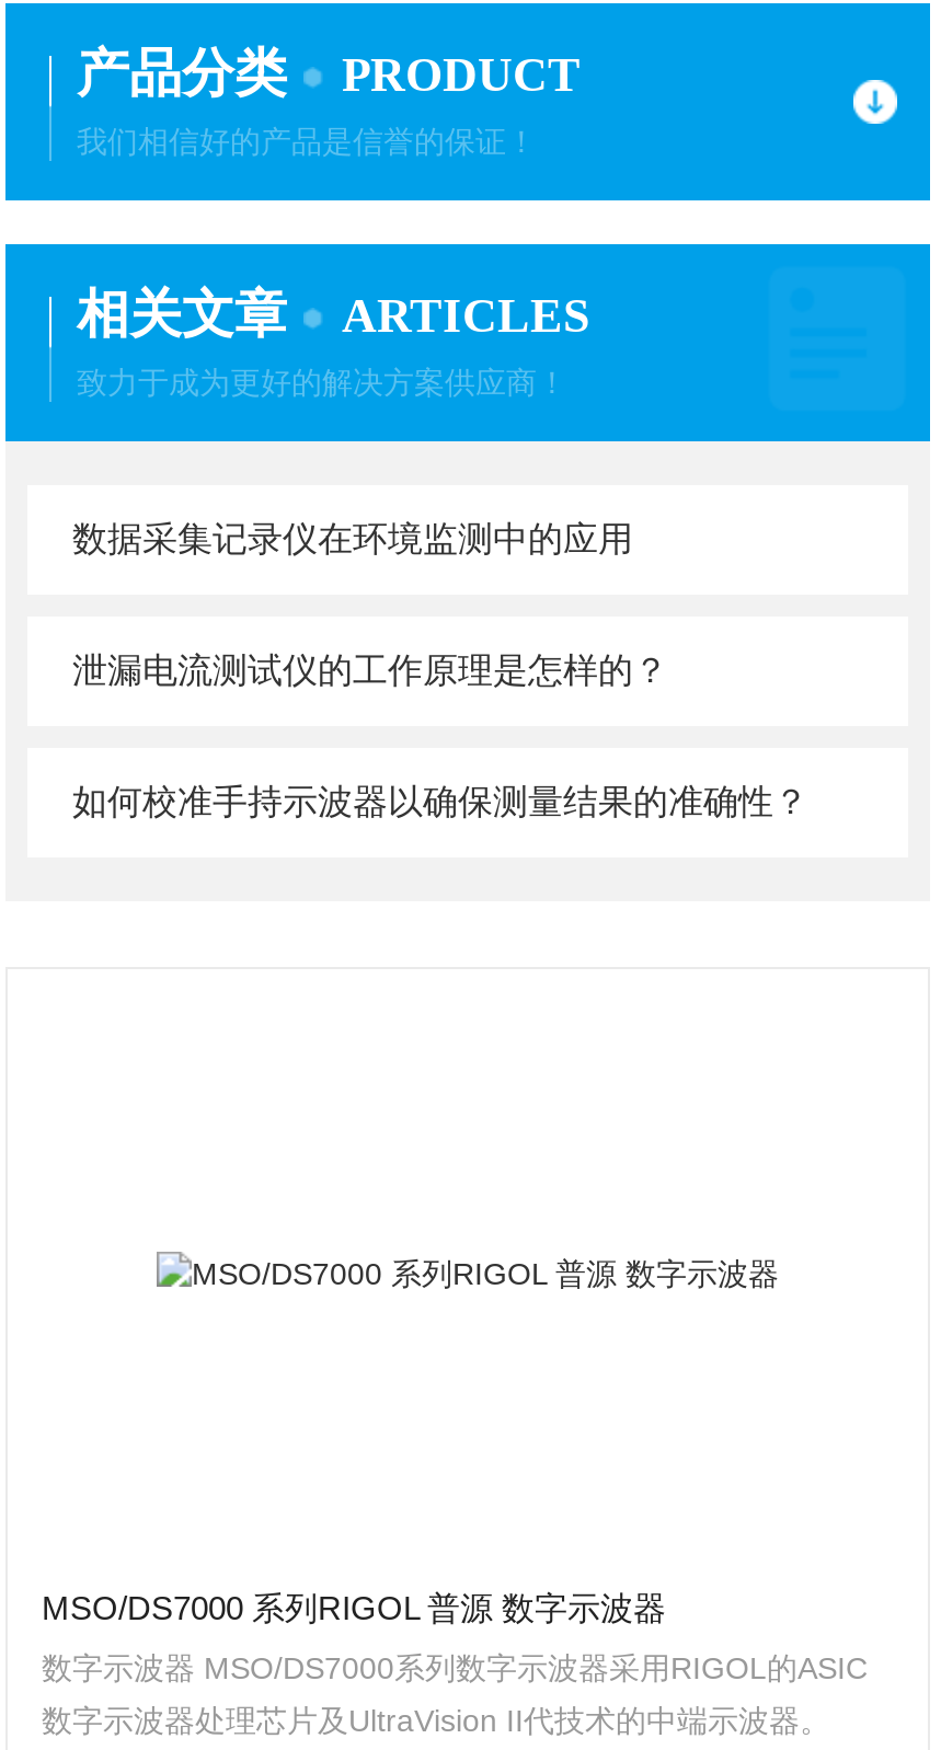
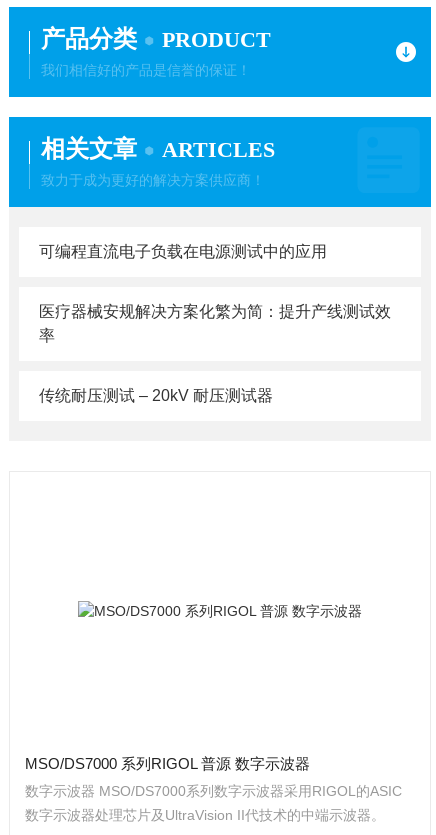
[72,520,633,557] 数据采集记录仪在环境监测中的应用 -> [39,243,327,260] 可编程直流电子负载在电源测试中的应用
[72,652,668,689] 泄漏电流测试仪的工作原理是怎样的？ -> [39,303,391,344] 医疗器械安规解决方案化繁为简：提升产线测试效 | 率
[72,783,808,820] 如何校准手持示波器以确保测量结果的准确性？ -> [39,387,273,404] 传统耐压测试 – 20kV 耐压测试器

